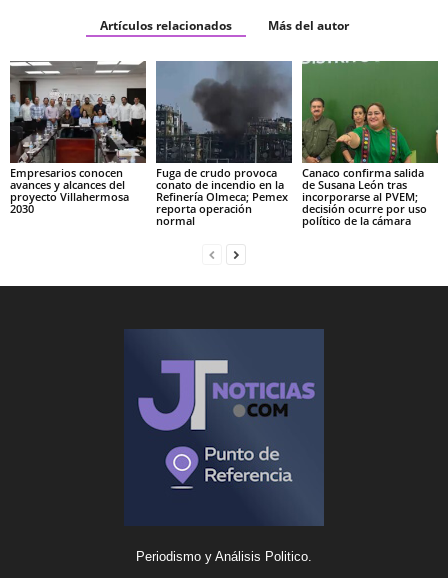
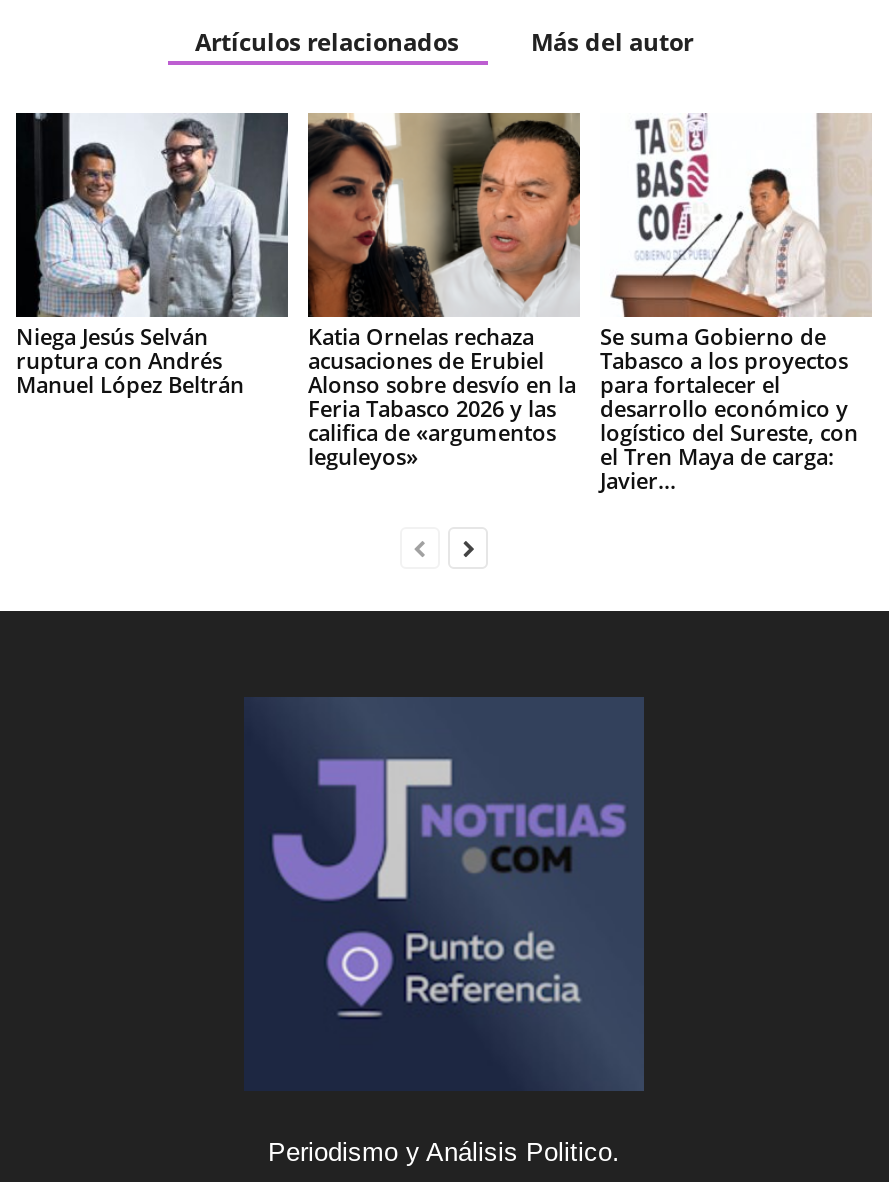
[9,60,147,216] [image] | Empresarios conocen | avances y alcances del | proyecto Villahermosa | 2030 -> [14,111,288,398] [image] | Niega Jesús Selván | ruptura con Andrés | Manuel López Beltrán
[155,60,293,228] [image] | Fuga de crudo provoca | conato de incendio en la | Refinería Olmeca; Pemex | reporta operación | normal -> [306,113,582,470] [image] | Katia Ornelas rechaza | acusaciones de Erubiel | Alonso sobre desvío en la | Feria Tabasco 2026 y las | califica de «argumentos | leguleyos»
[301,60,438,228] [image] | Canaco confirma salida | de Susana León tras | incorporarse al PVEM; | decisión ocurre por uso | político de la cámara -> [600,115,870,494] [image] | Se suma Gobierno de | Tabasco a los proyectos | para fortalecer el | desarrollo económico y | logístico del Sureste, con | el Tren Maya de carga: | Javier...

